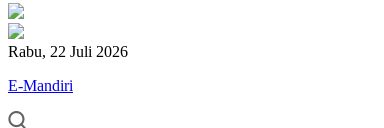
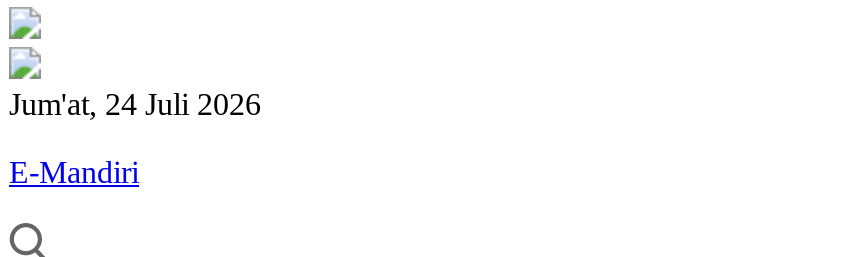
[8,43,128,60] Rabu, 22 Juli 2026 -> [9,87,261,121] Jum'at, 24 Juli 2026

